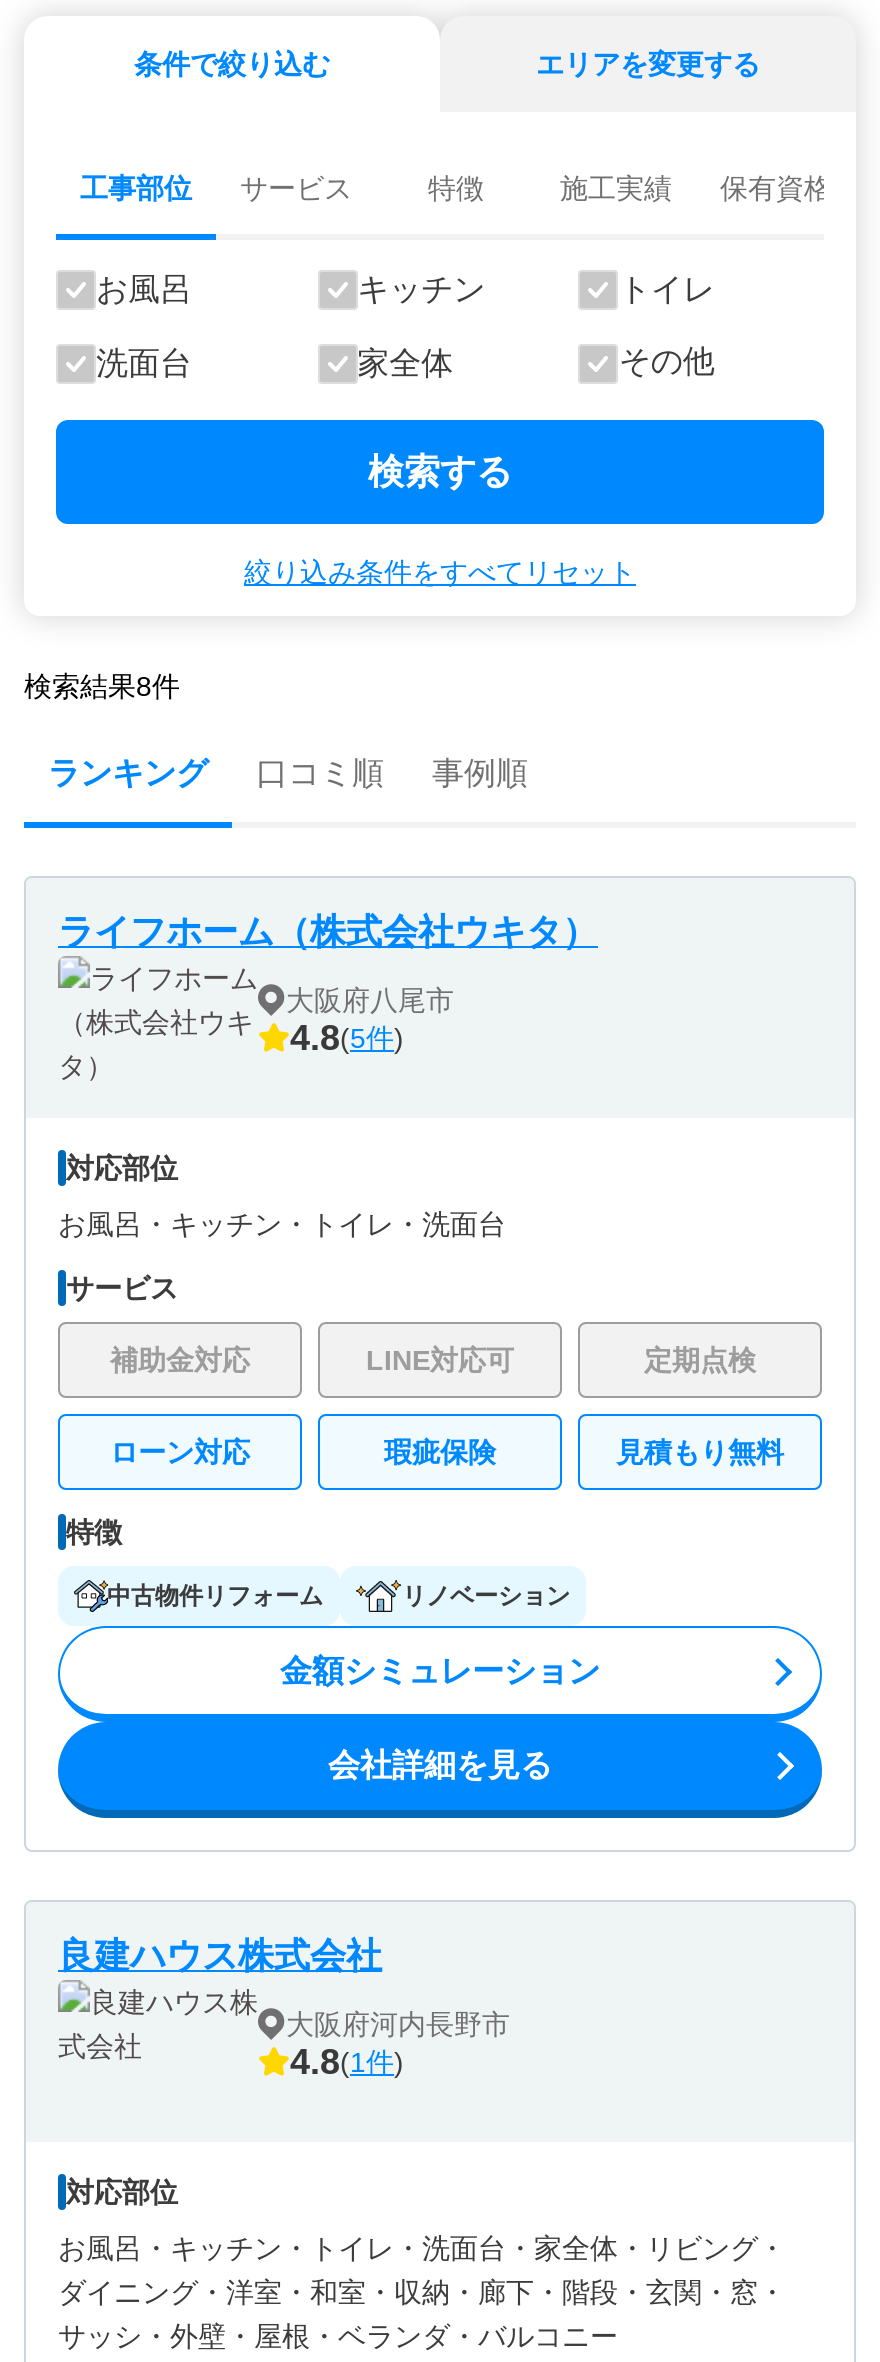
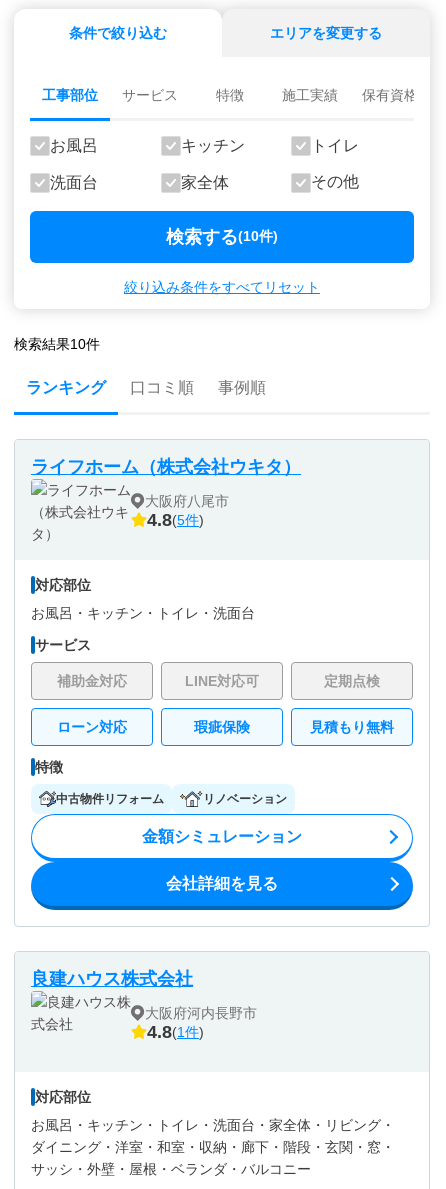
[368,452,512,492] 検索する -> [166,227,278,247] 検索する(10件)
[24,670,180,702] 検索結果8件 -> [14,336,100,352] 検索結果10件

